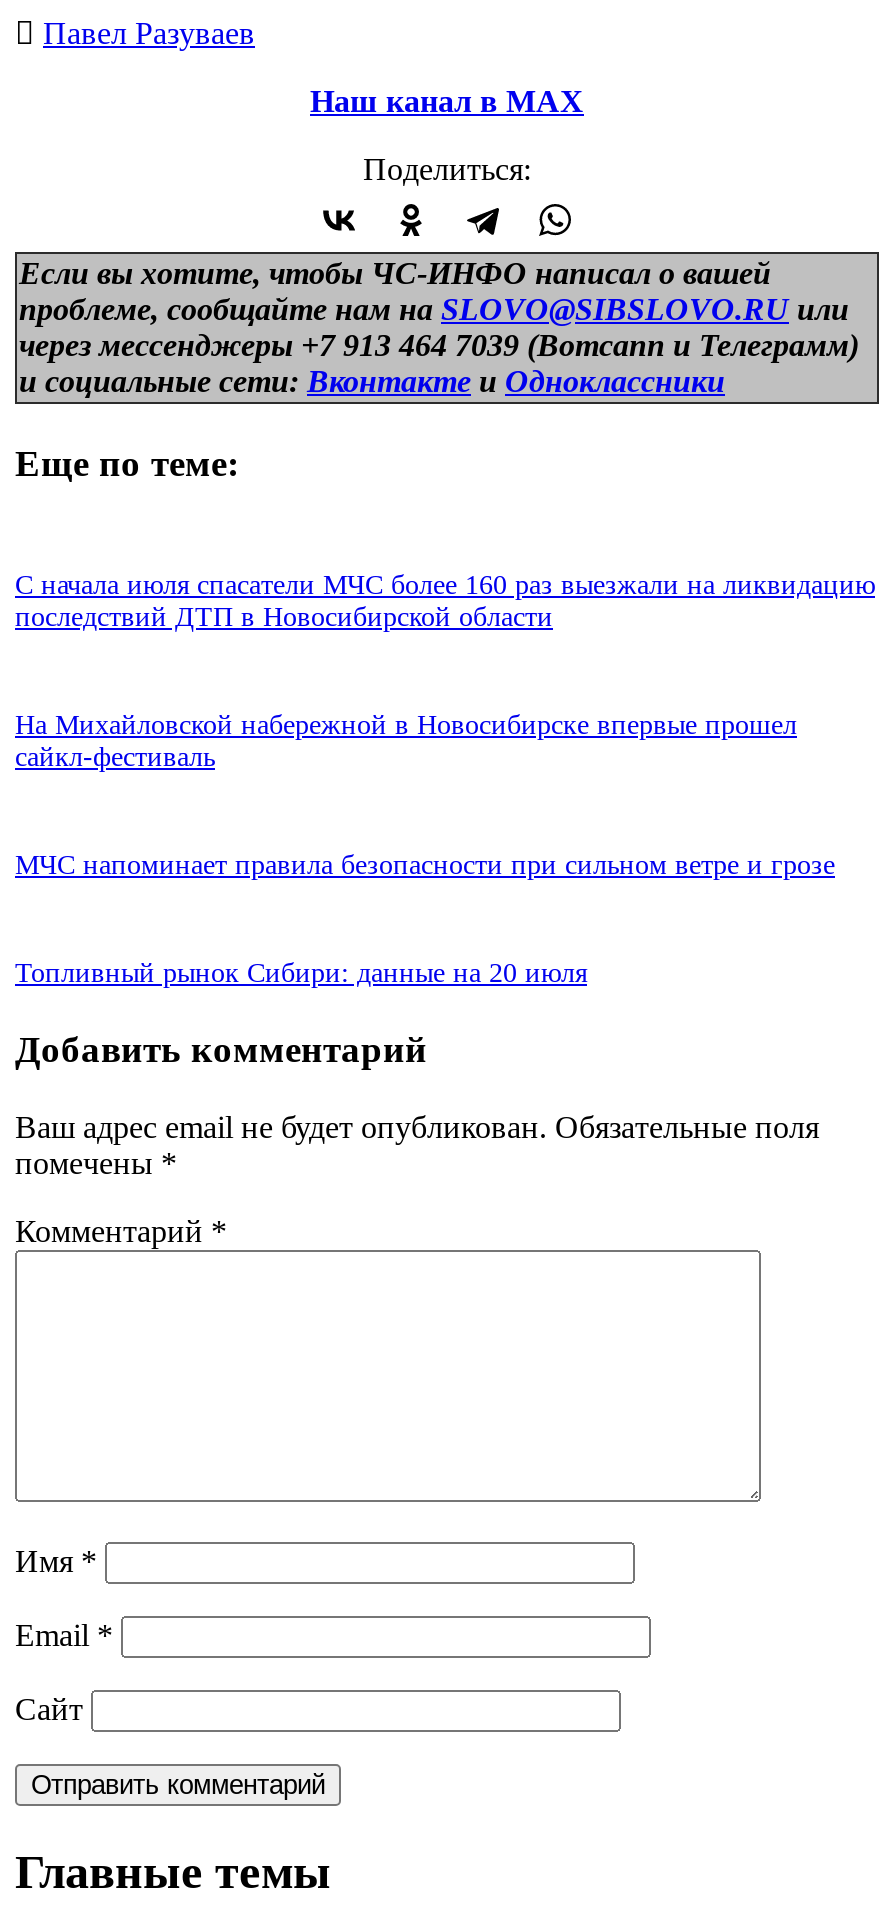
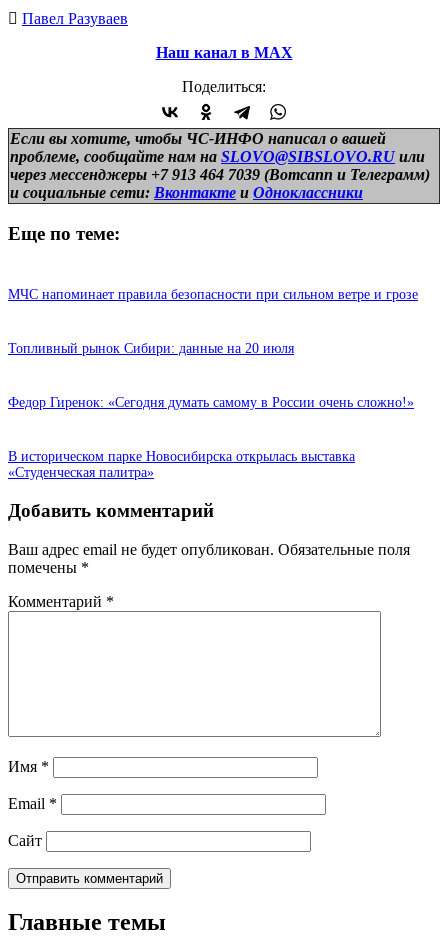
[15,570,875,632] С начала июля спасатели МЧС более 160 раз выезжали на ликвидацию | последствий ДТП в Новосибирской области -> none
[15,710,797,772] На Михайловской набережной в Новосибирске впервые прошел | сайкл-фестиваль -> none
moved [15,850,835,988] -> [8,287,418,356]: МЧС напоминает правила безопасности при сильном ветре и грозе | Топливный рынок Сибири: данные на 20 июля
none -> [8,395,414,410] Федор Гиренок: «Сегодня думать самому в России очень сложно!»
none -> [8,449,355,480] В историческом парке Новосибирска открылась выставка | «Студенческая палитра»

